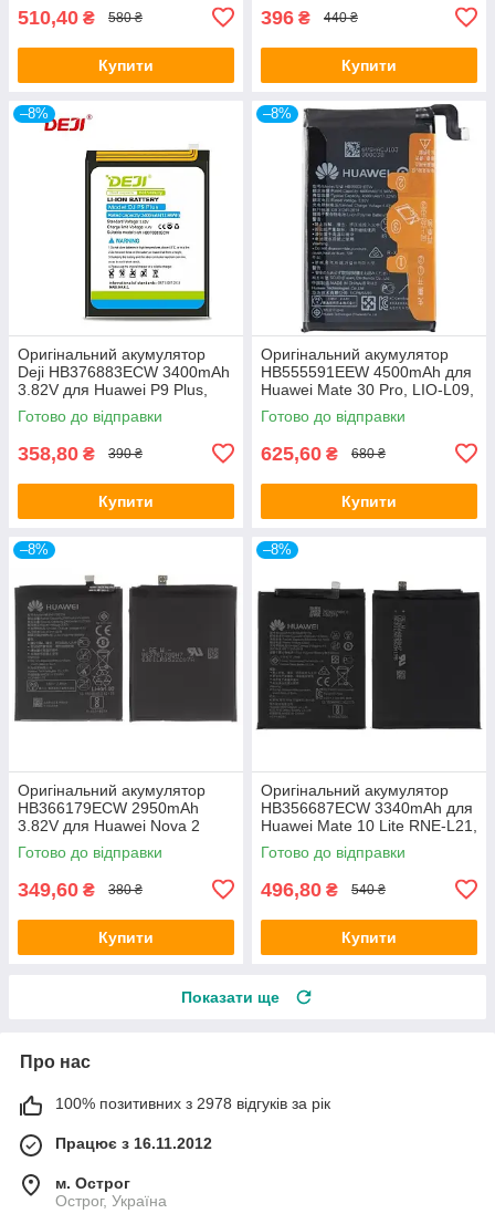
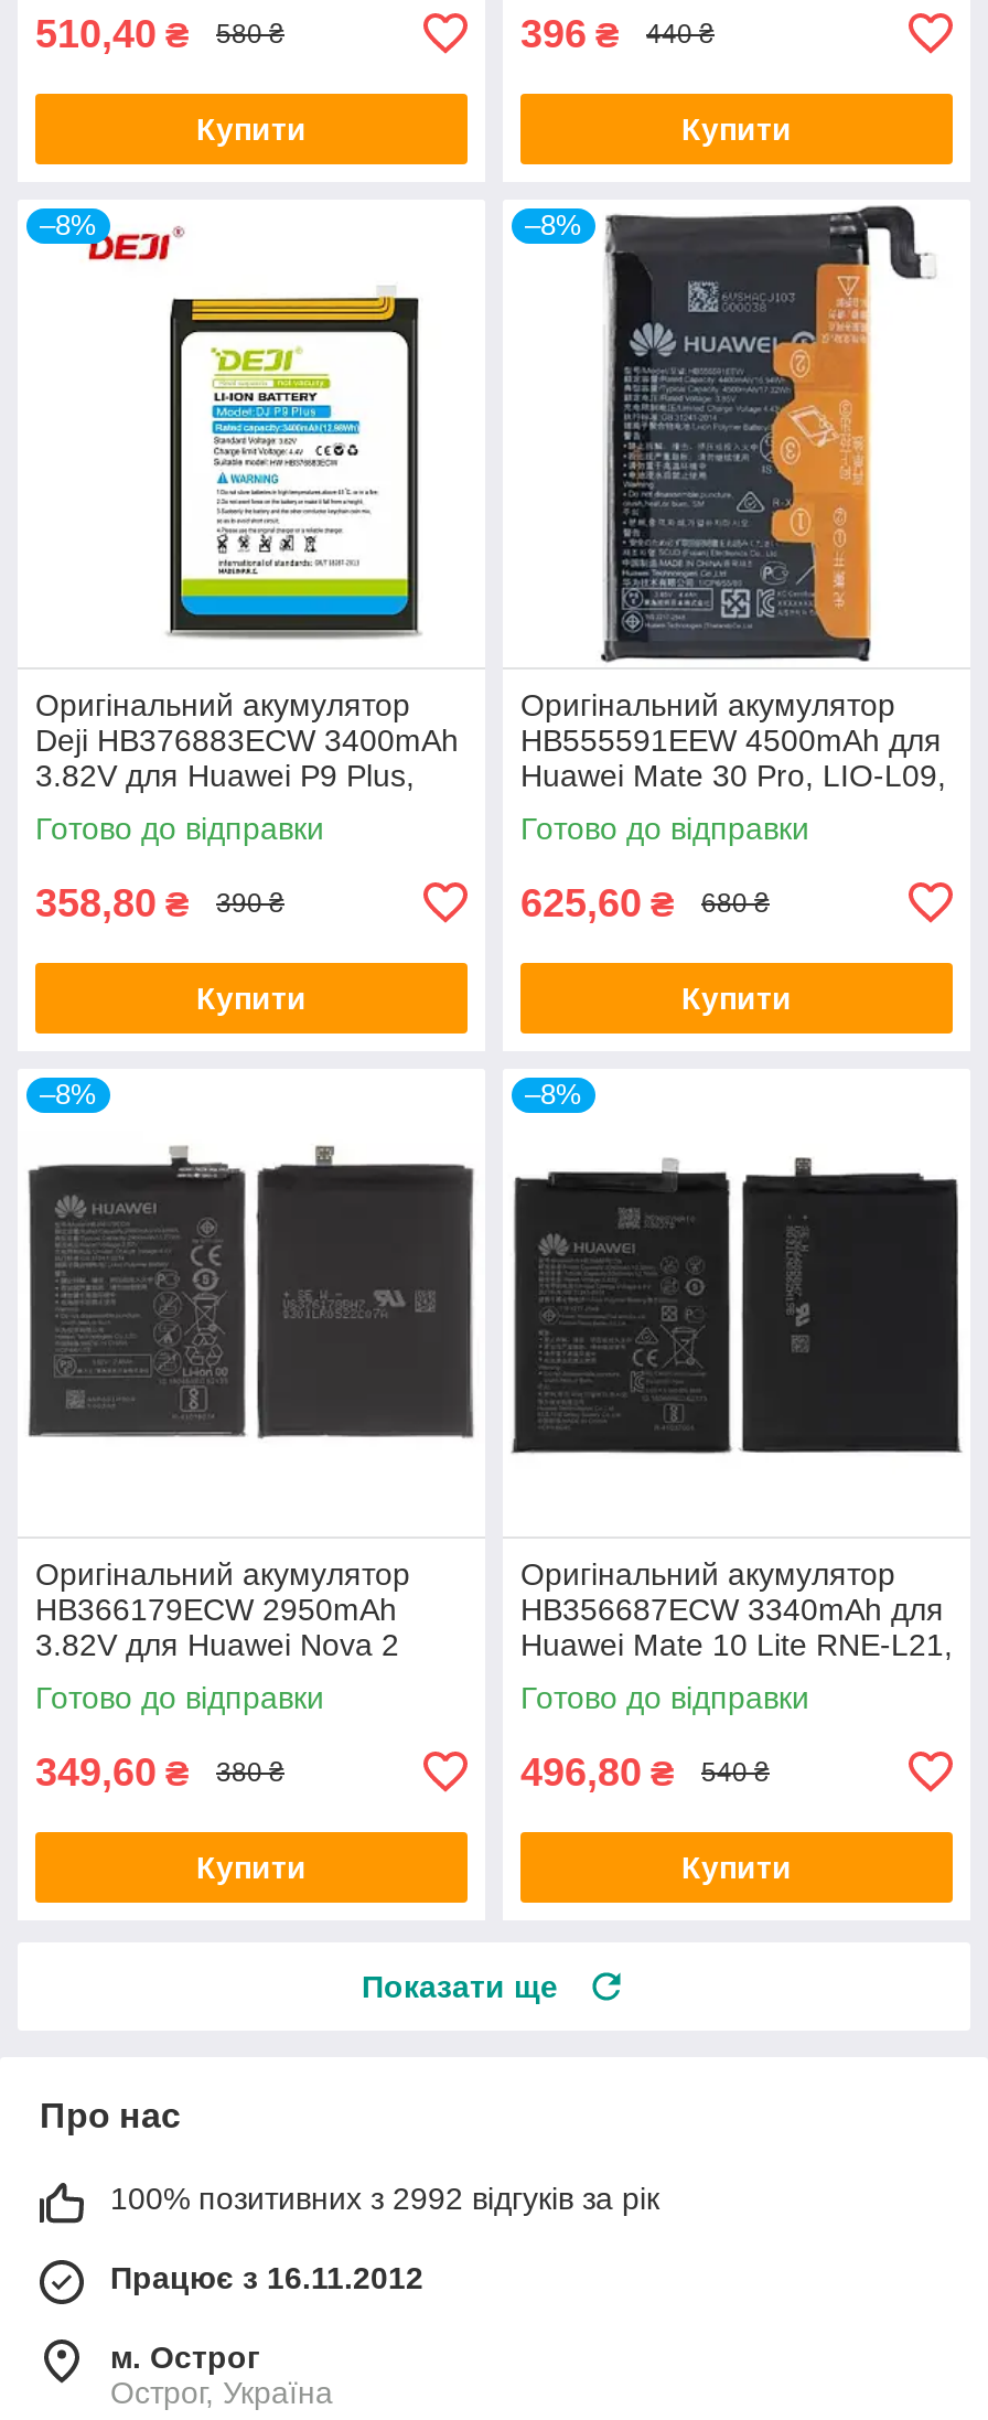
[55,1094,330,1112] 100% позитивних з 2978 відгуків за рік -> [110,2180,659,2216] 100% позитивних з 2992 відгуків за рік

